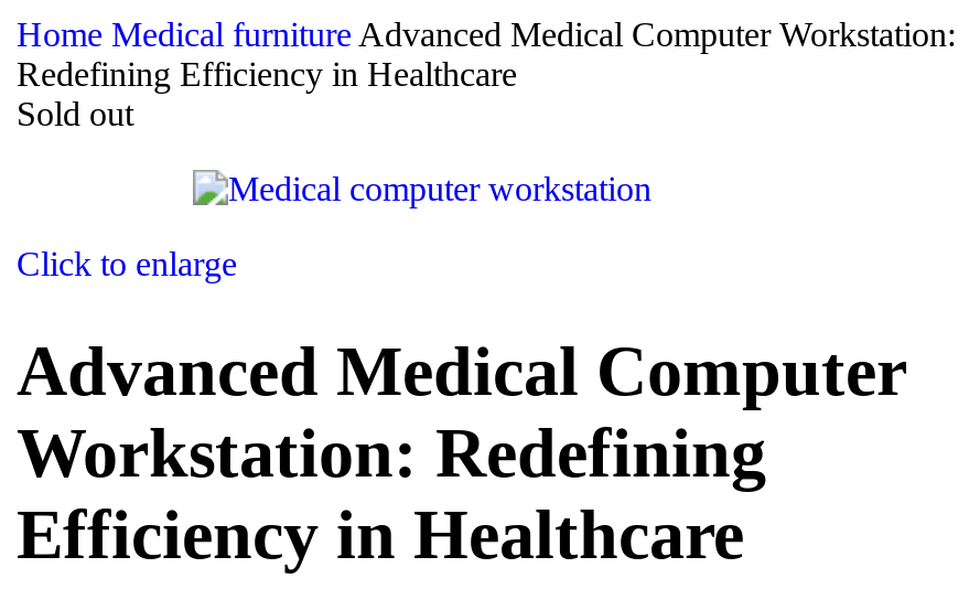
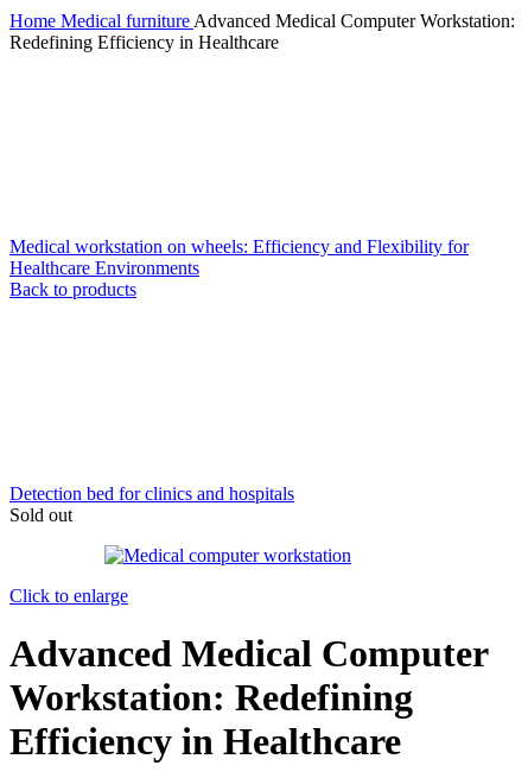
none -> [9,236,469,299] Medical workstation on wheels: Efficiency and Flexibility for | Healthcare Environments | Back to products
none -> [9,483,294,504] Detection bed for clinics and hospitals

